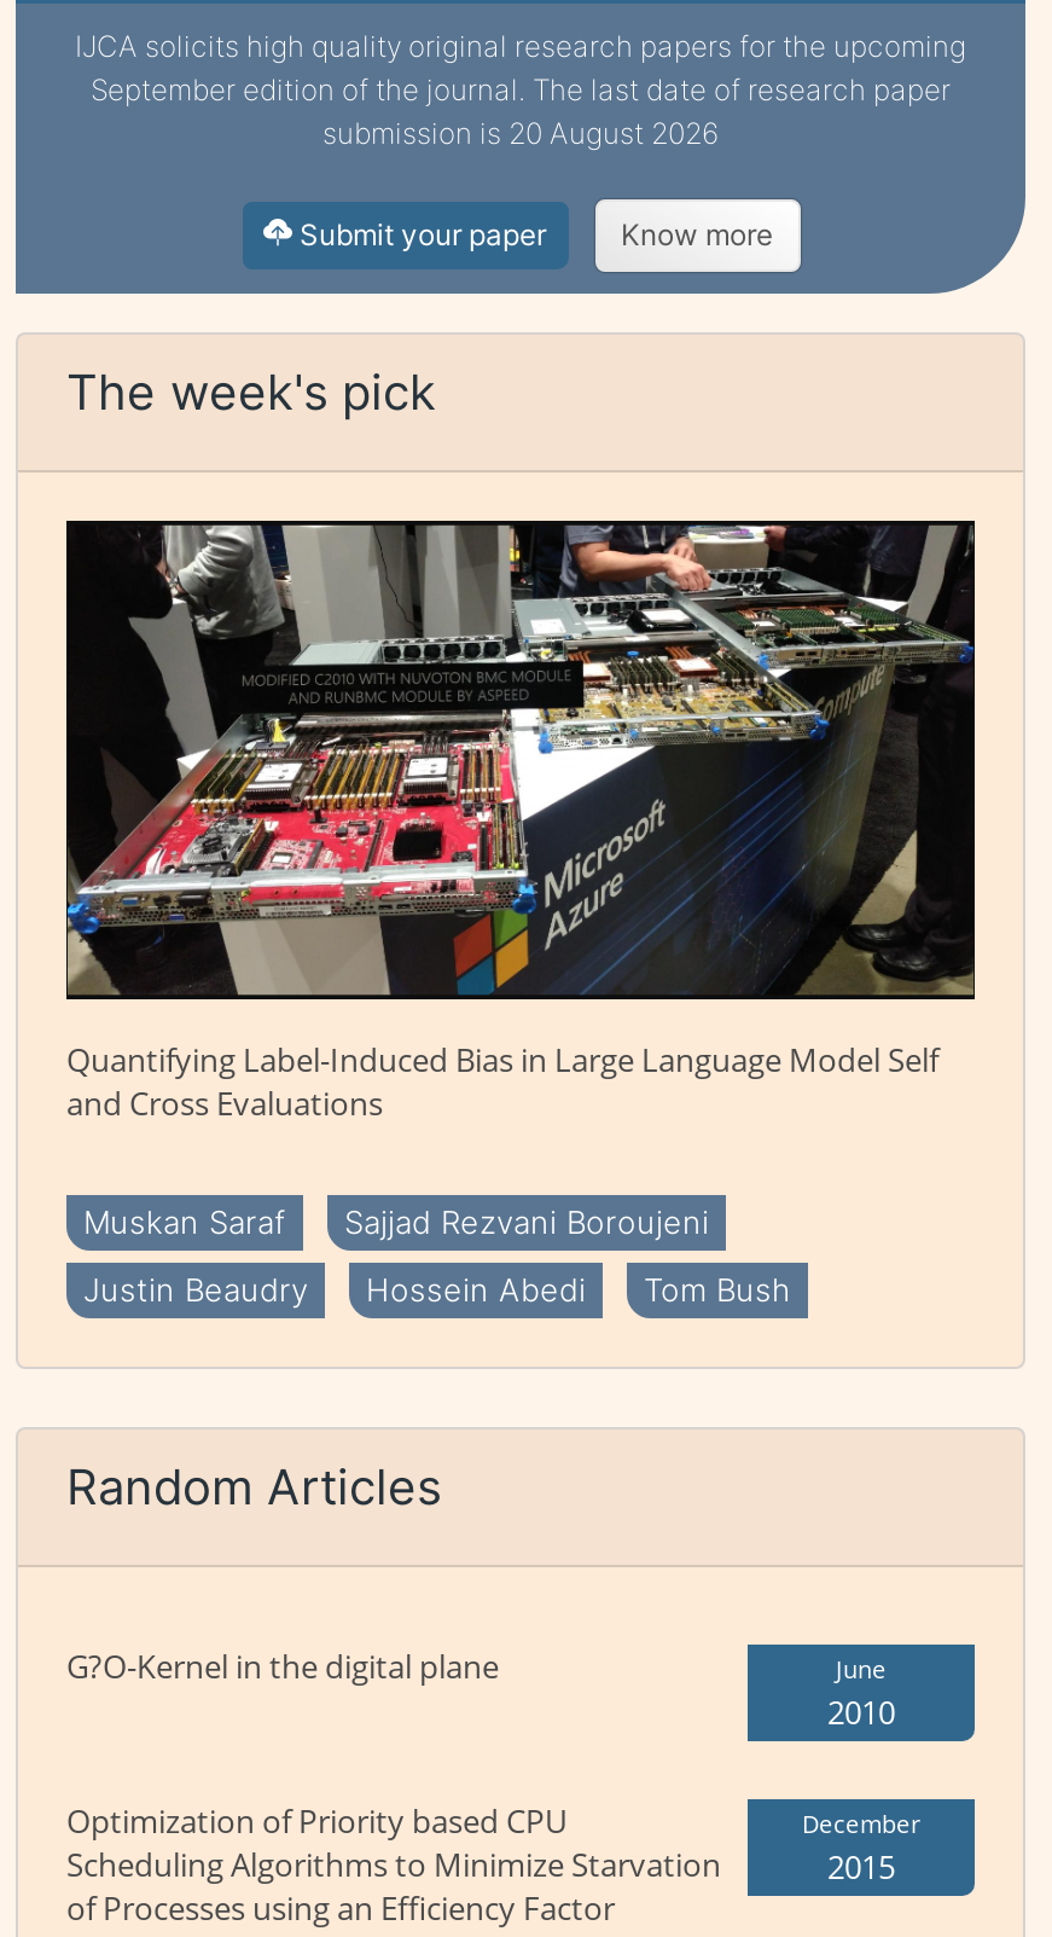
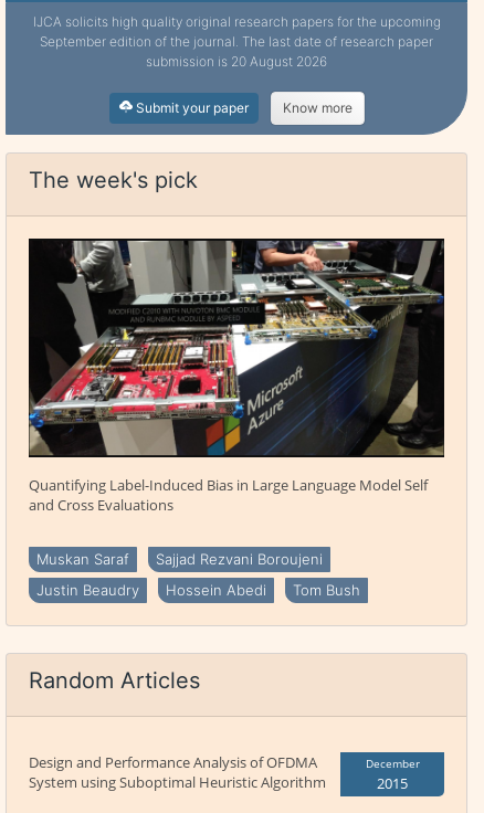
[66,1645,895,1930] G?O-Kernel in the digital plane | June | 2010 | Optimization of Priority based CPU | Scheduling Algorithms to Minimize Starvation | of Processes using an Efficiency Factor -> [29,752,326,792] Design and Performance Analysis of OFDMA | System using Suboptimal Heuristic Algorithm

